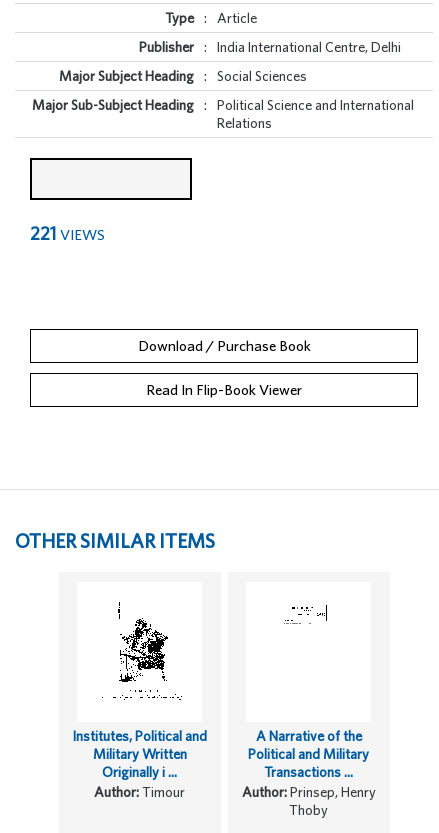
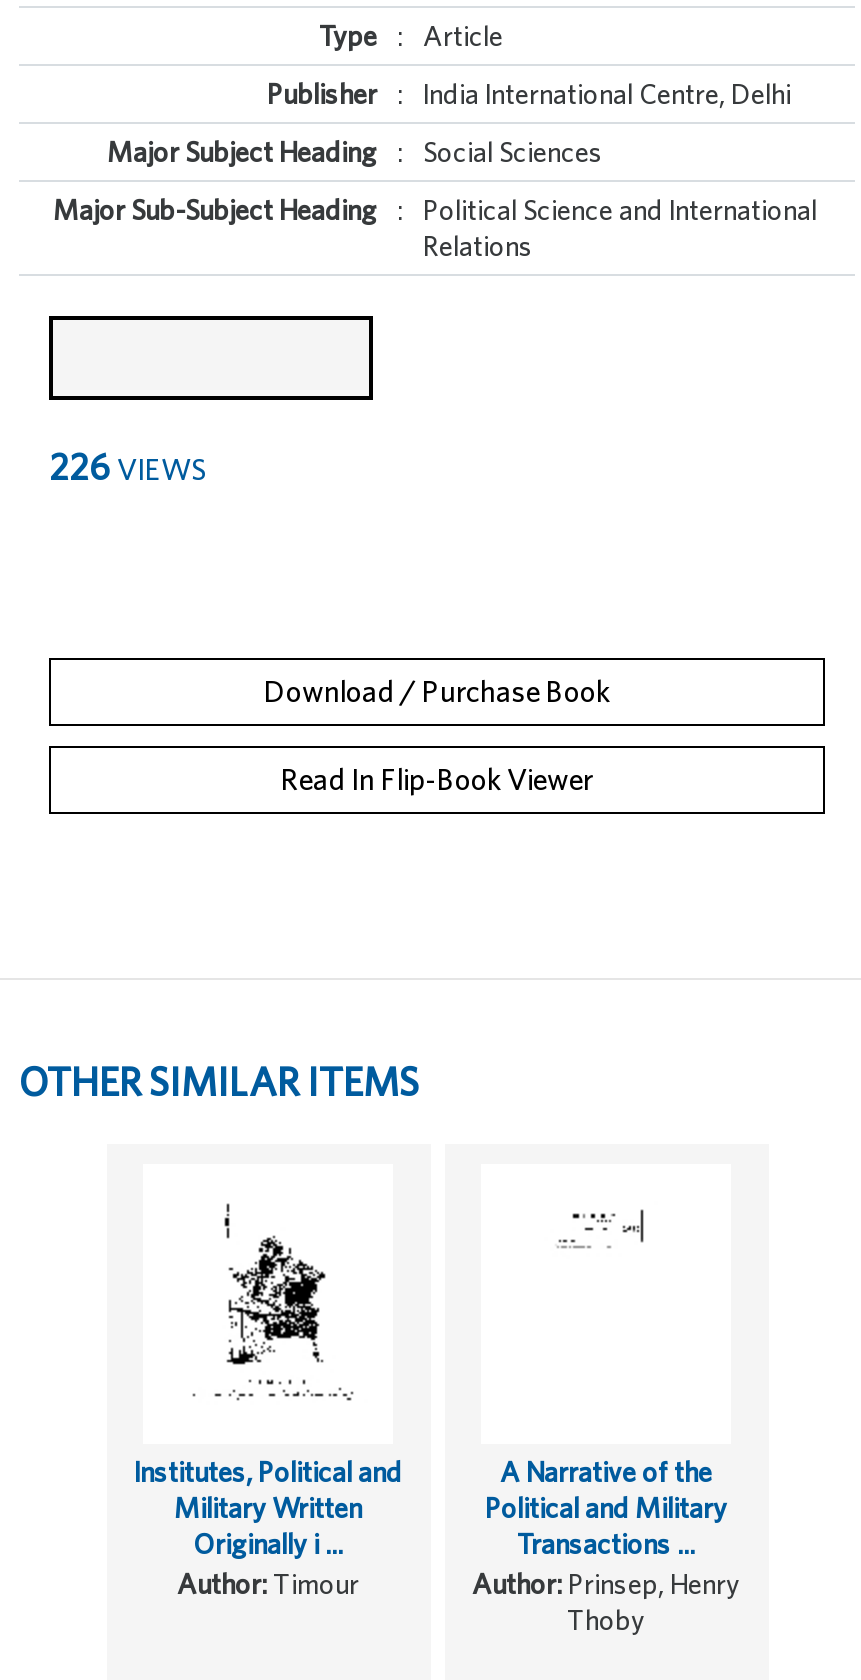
[30,223,105,244] 221 VIEWS -> [49,446,207,488] 226 VIEWS

